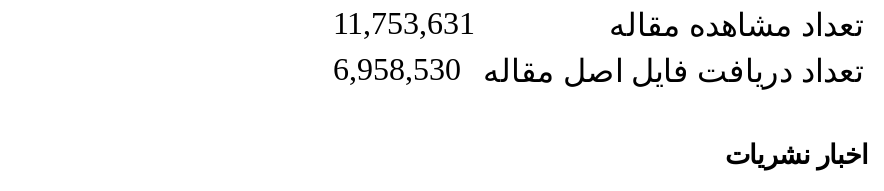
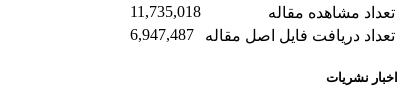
[333,5,475,39] 11,753,631 -> [130,3,201,20] 11,735,018
[333,51,863,87] تعداد دریافت فایل اصل مقاله 6,958,530 -> [130,26,395,44] تعداد دریافت فایل اصل مقاله 6,947,487

